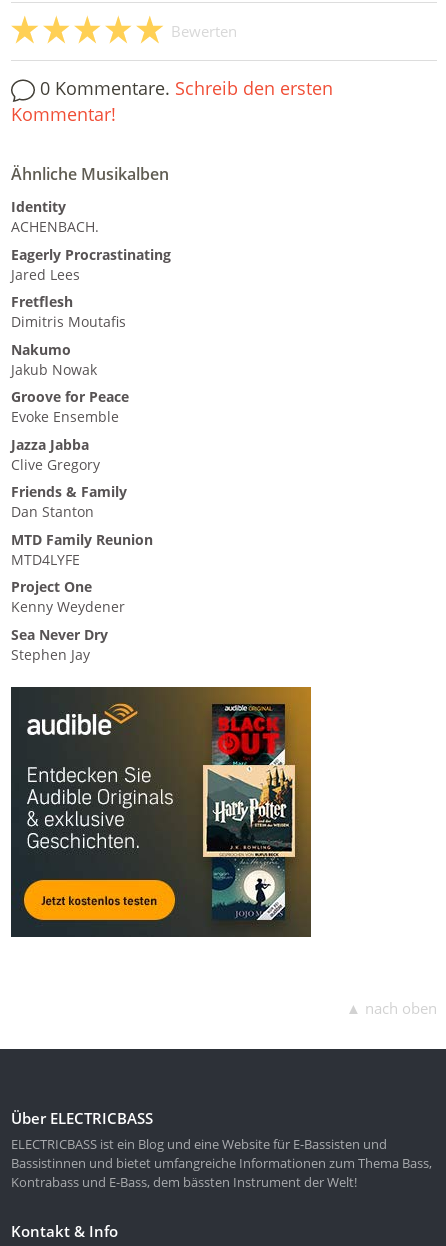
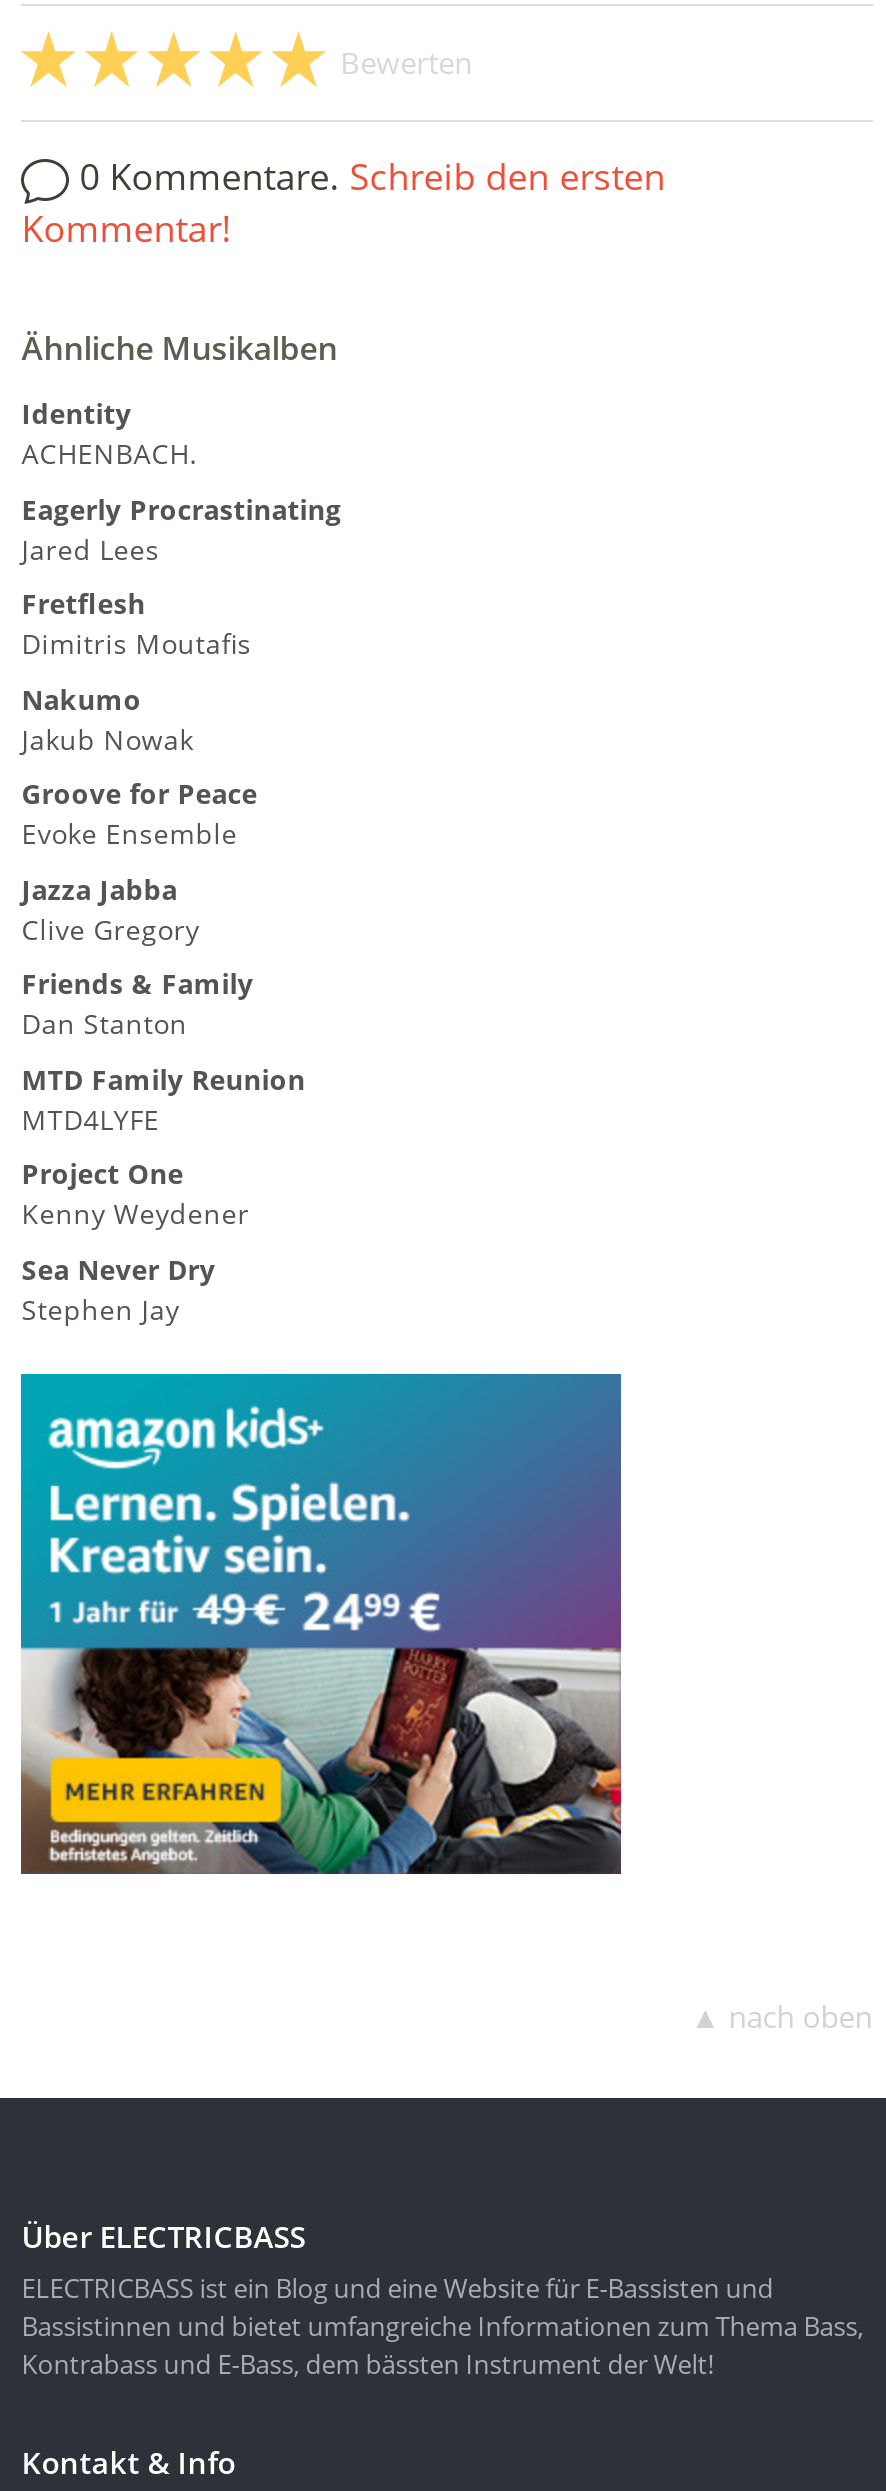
[10,686,312,937] [image] -> [19,1372,623,1876] [image]

